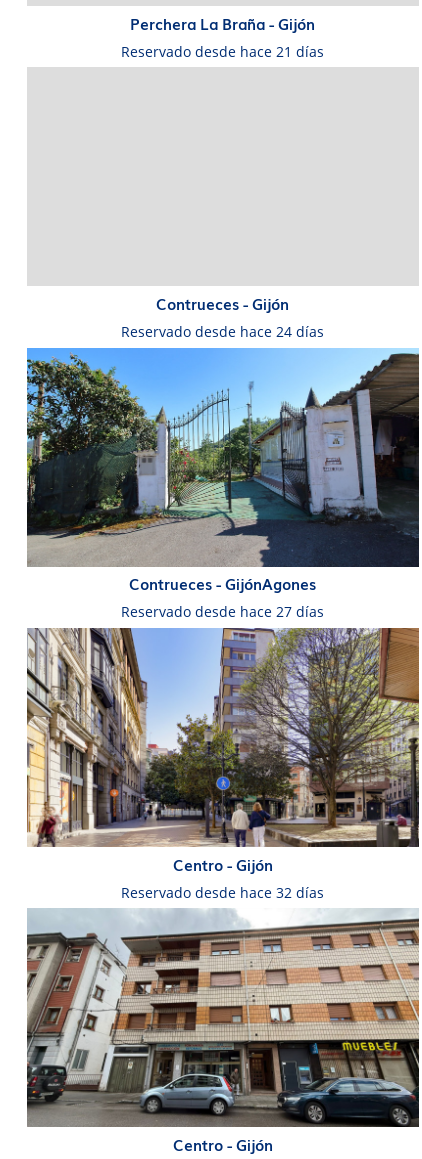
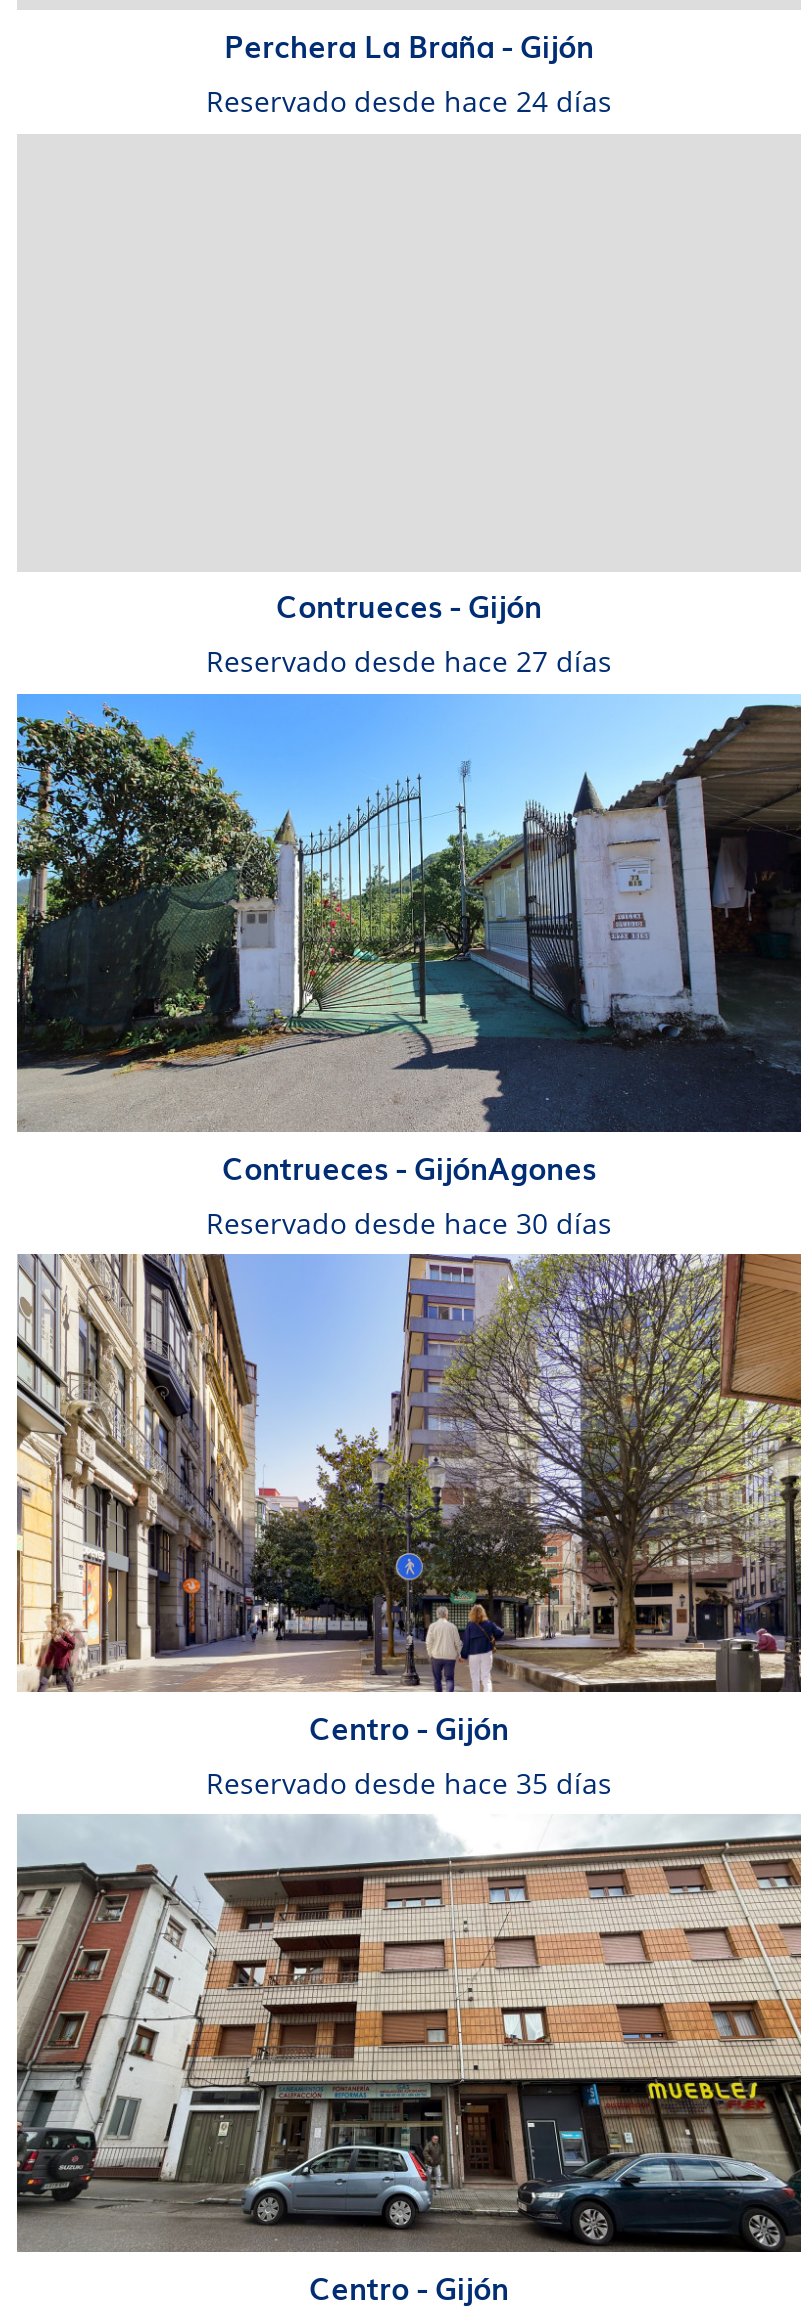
[121,42,324,61] Reservado desde hace 21 días -> none
moved [121,322,324,341] -> [206,82,612,120]: Reservado desde hace 24 días
none -> [206,1203,612,1241] Reservado desde hace 30 días
moved [121,602,324,621] -> [206,642,612,680]: Reservado desde hace 27 días
[121,883,324,902] Reservado desde hace 32 días -> [206,1763,612,1801] Reservado desde hace 35 días

